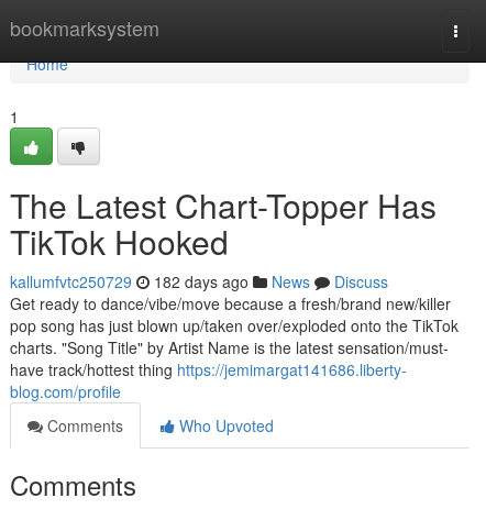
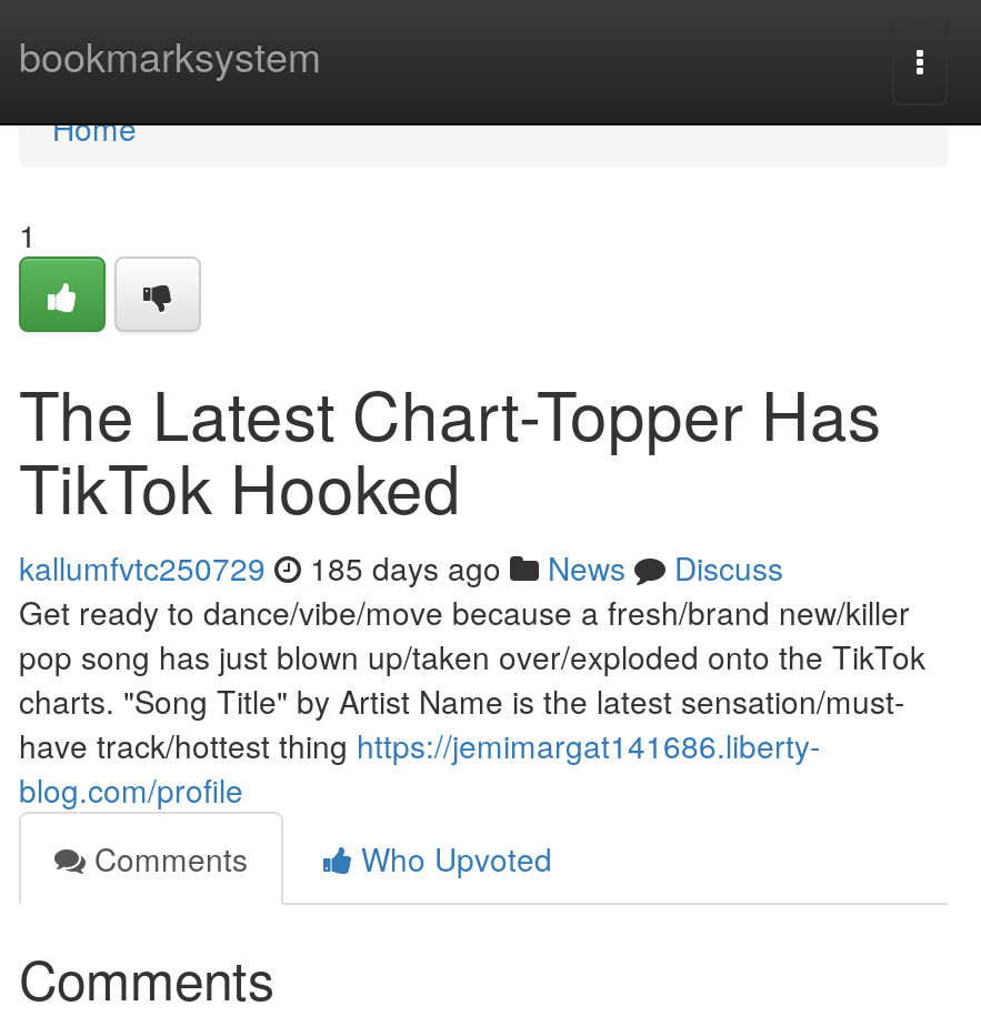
[10,270,388,292] kallumfvtc250729 182 days ago News Discuss -> [19,545,783,590] kallumfvtc250729 185 days ago News Discuss

